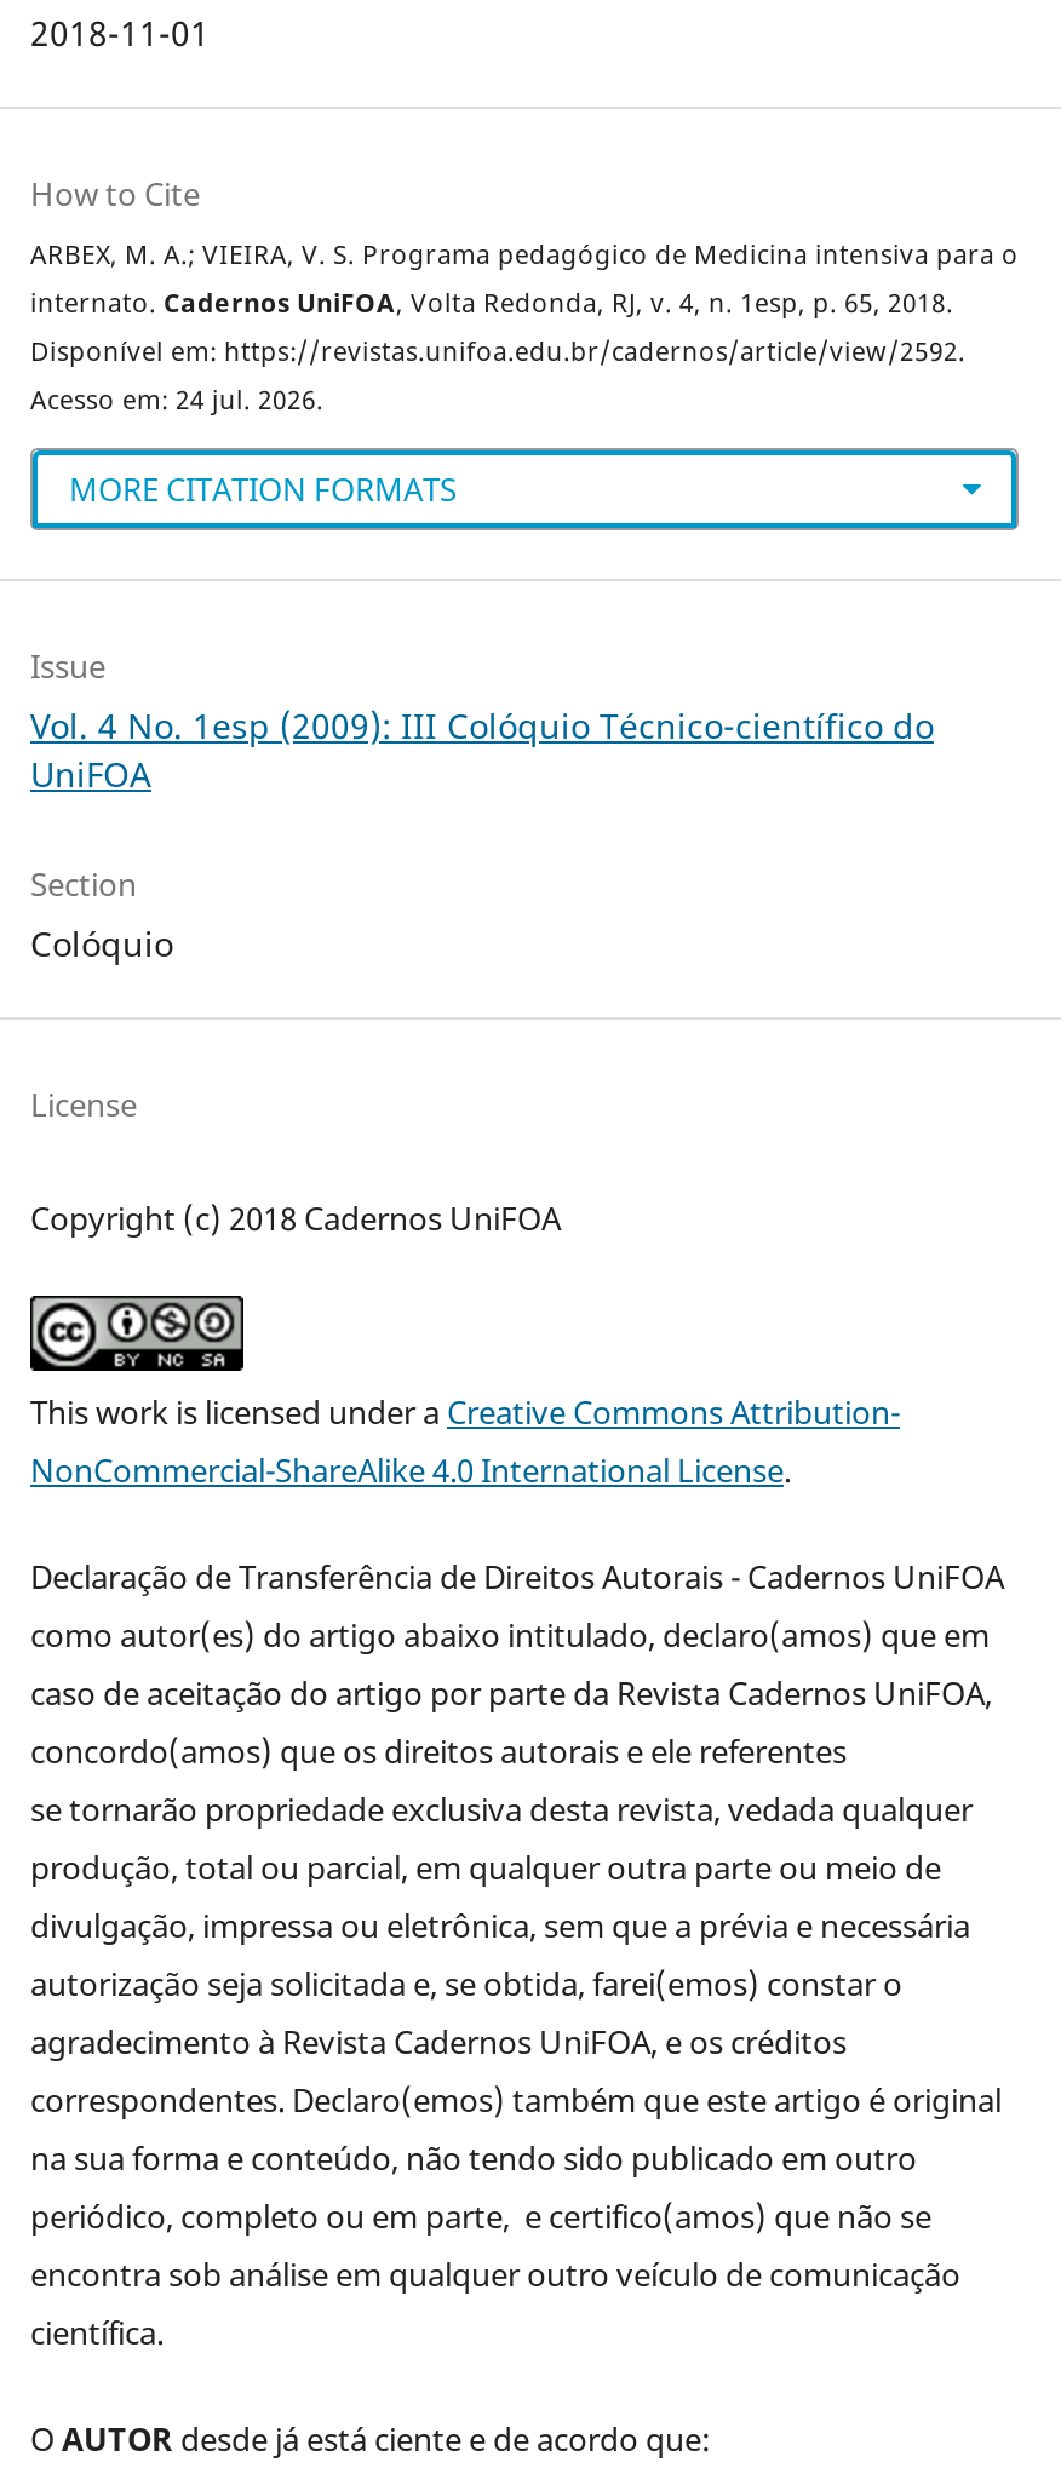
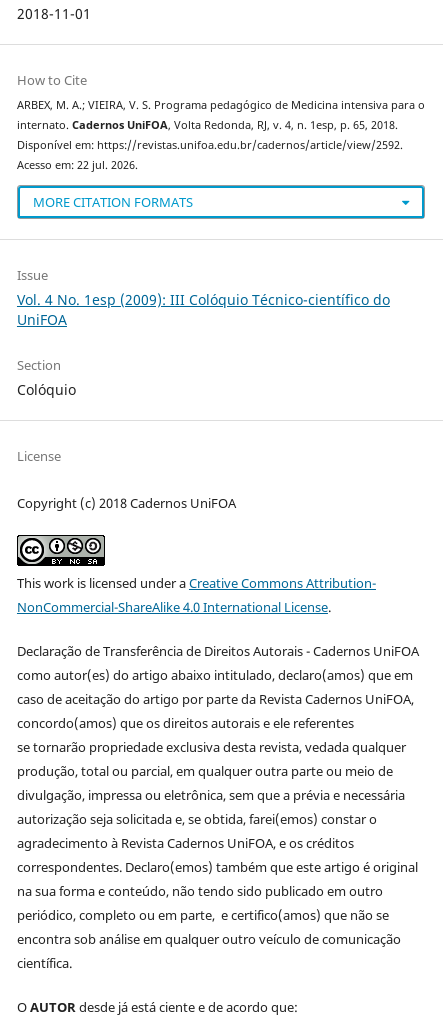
[30,382,323,416] Acesso em: 24 jul. 2026. -> [17,158,138,172] Acesso em: 22 jul. 2026.

